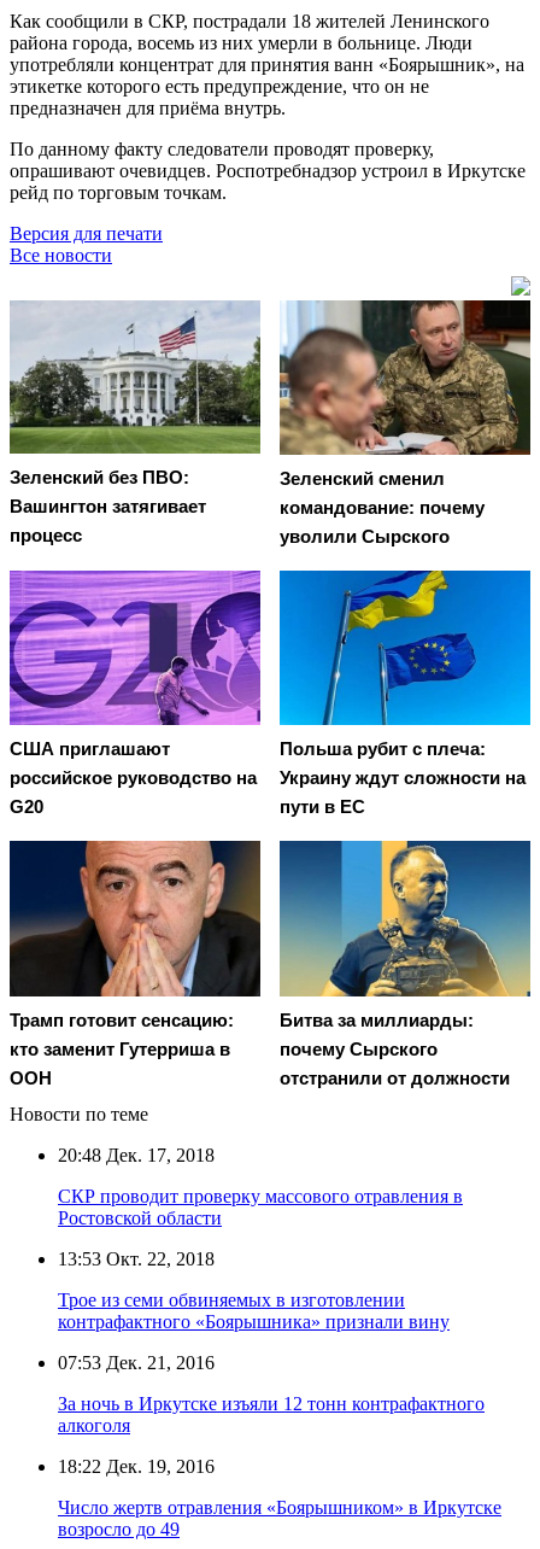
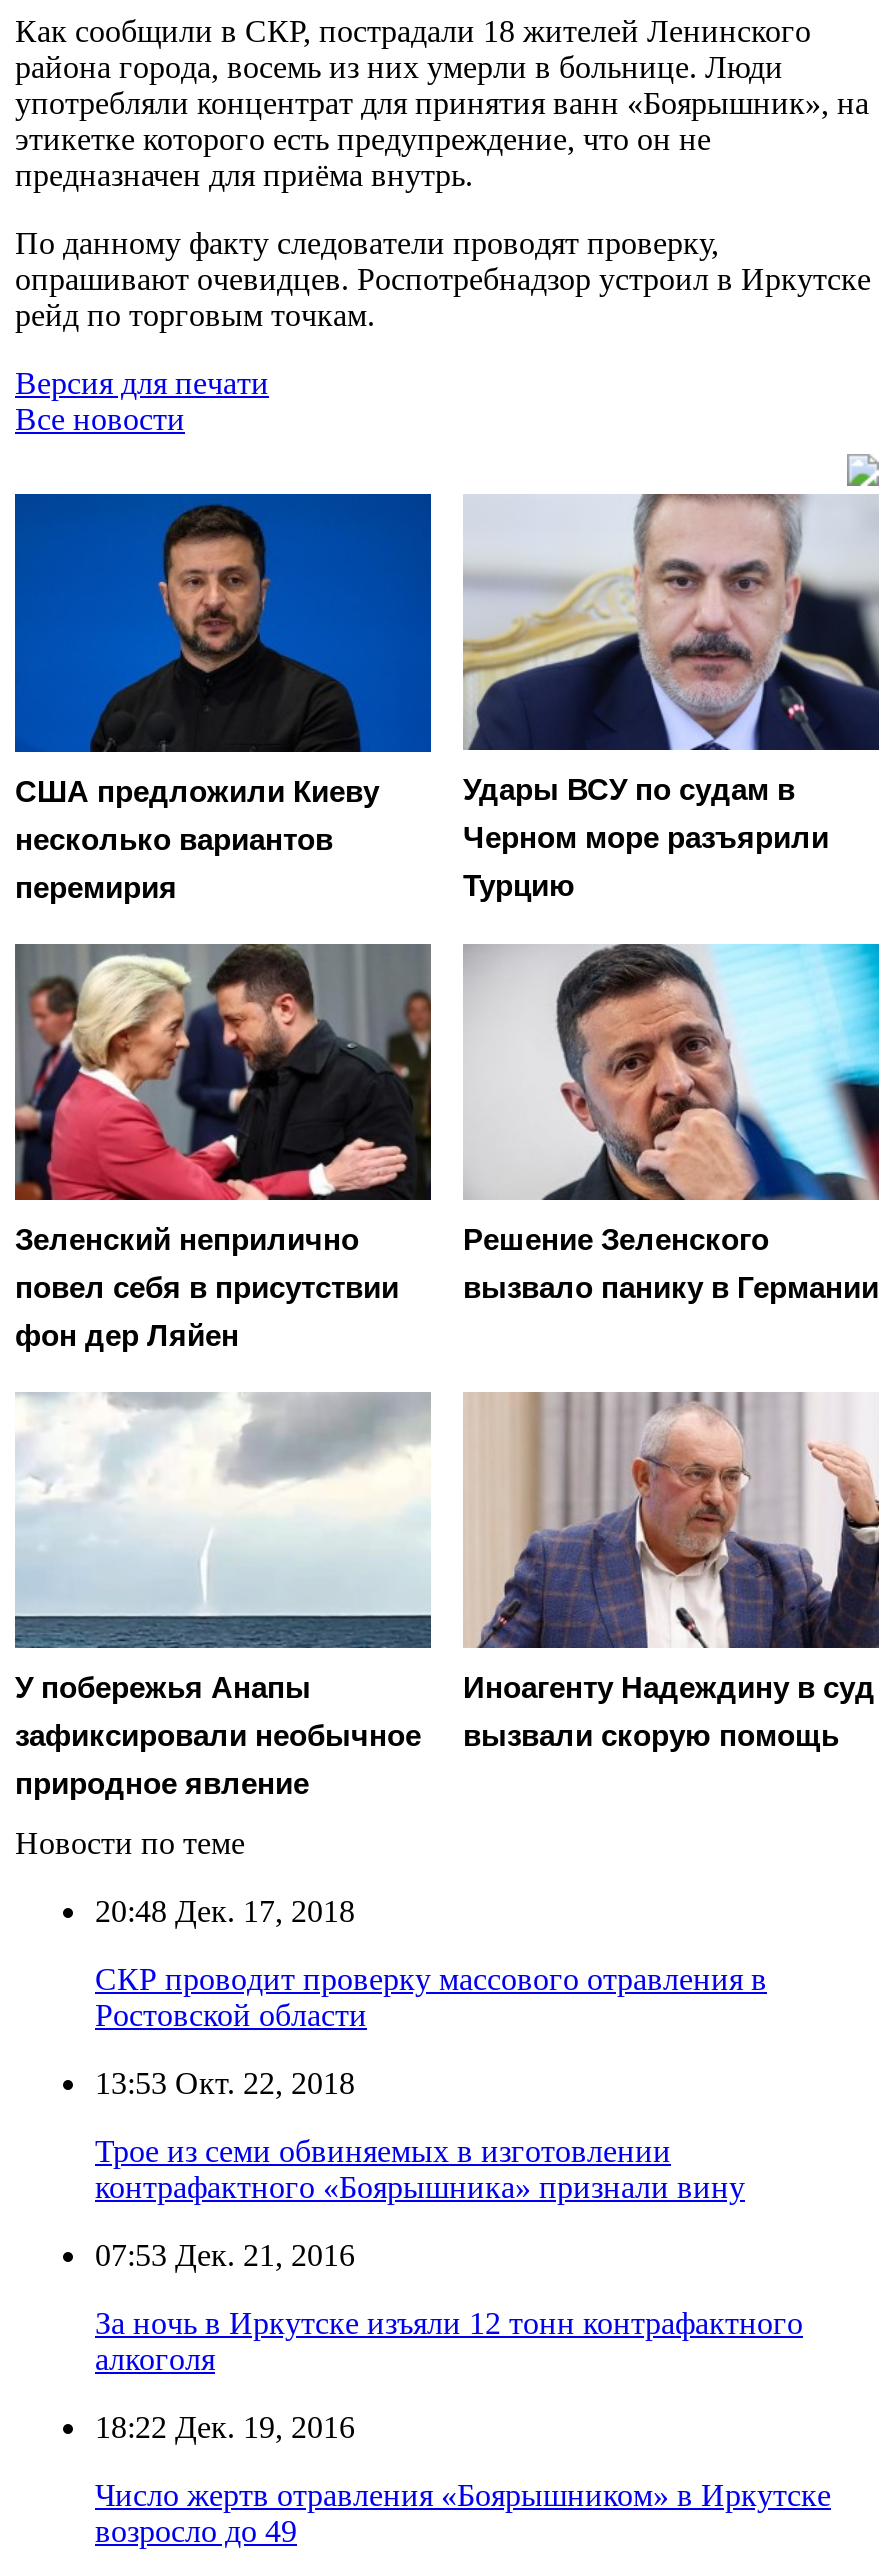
[8,300,262,545] [image] | Зеленский без ПВО: | Вашингтон затягивает | процесс -> [13,492,433,903] [image] | США предложили Киеву | несколько вариантов | перемирия
[278,299,532,547] [image] | Зеленский сменил | командование: почему | уволили Сырского -> [463,492,879,902] [image] | Удары ВСУ по судам в | Черном море разъярили | Турцию
[8,569,262,817] [image] | США приглашают | российское руководство на | G20 -> [13,942,433,1352] [image] | Зеленский неприлично | повел cебя в присутствии | фон дер Ляйен
[278,569,532,817] [image] | Польша рубит с плеча: | Украину ждут сложности на | пути в ЕС -> [463,942,881,1304] [image] | Решение Зеленского | вызвало панику в Германии
[8,840,262,1088] [image] | Трамп готовит сенсацию: | кто заменит Гутерриша в | ООН -> [13,1390,433,1800] [image] | У побережья Анапы | зафиксировали необычное | природное явление
[278,840,532,1088] [image] | Битва за миллиарды: | почему Сырского | отстранили от должности -> [463,1390,881,1752] [image] | Иноагенту Надеждину в суд | вызвали скорую помощь

